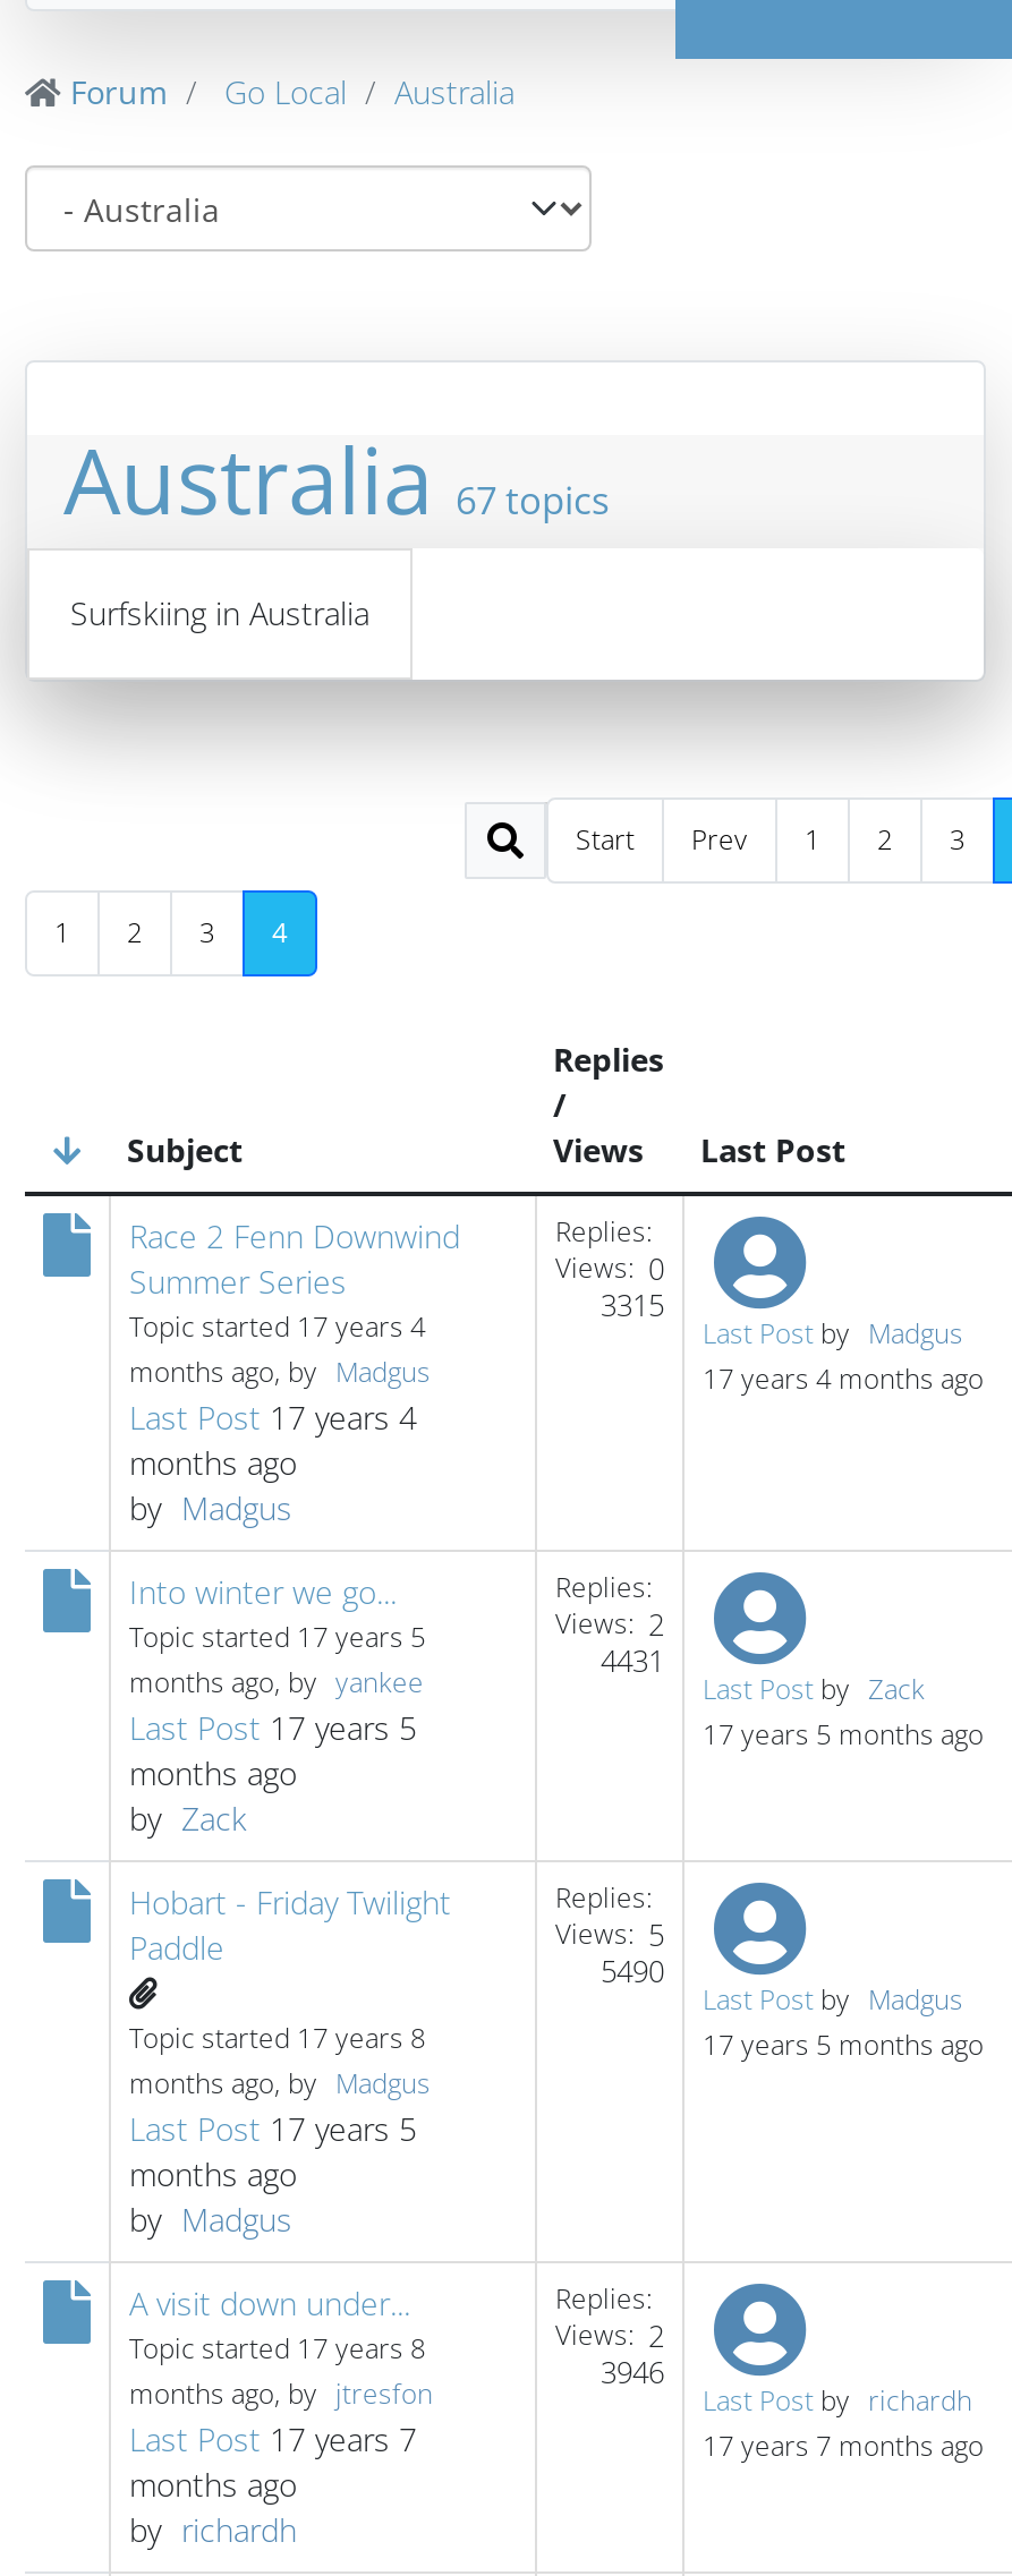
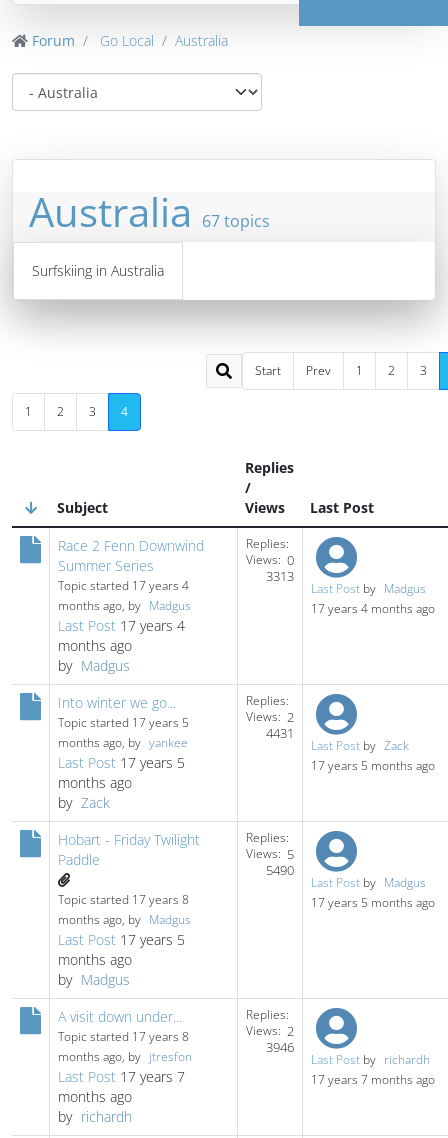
[601,1285,664,1325] 3315 -> [266,567,294,585] 3313

